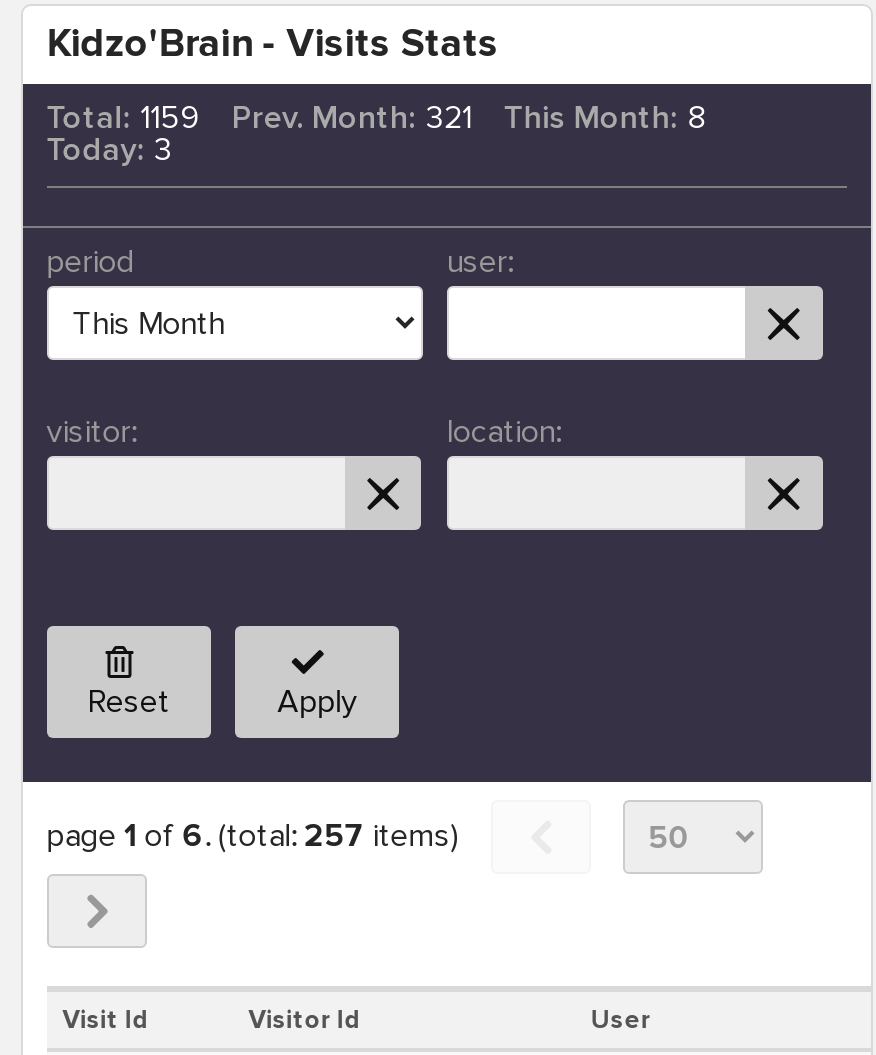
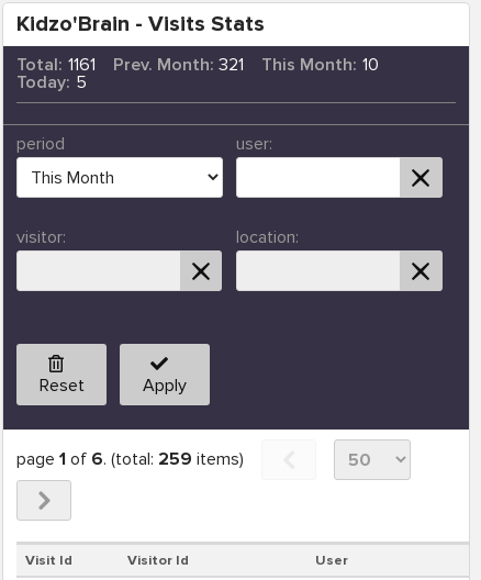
[47,99,200,139] Total: 1159 -> [16,54,95,76] Total: 1161
[504,99,705,139] This Month: 8 -> [262,54,379,76] This Month: 10
[47,131,172,171] Today: 3 -> [16,72,86,94] Today: 5
[47,816,459,856] page 1 of 6. (total: 257 items) -> [16,448,244,470] page 1 of 6. (total: 259 items)

